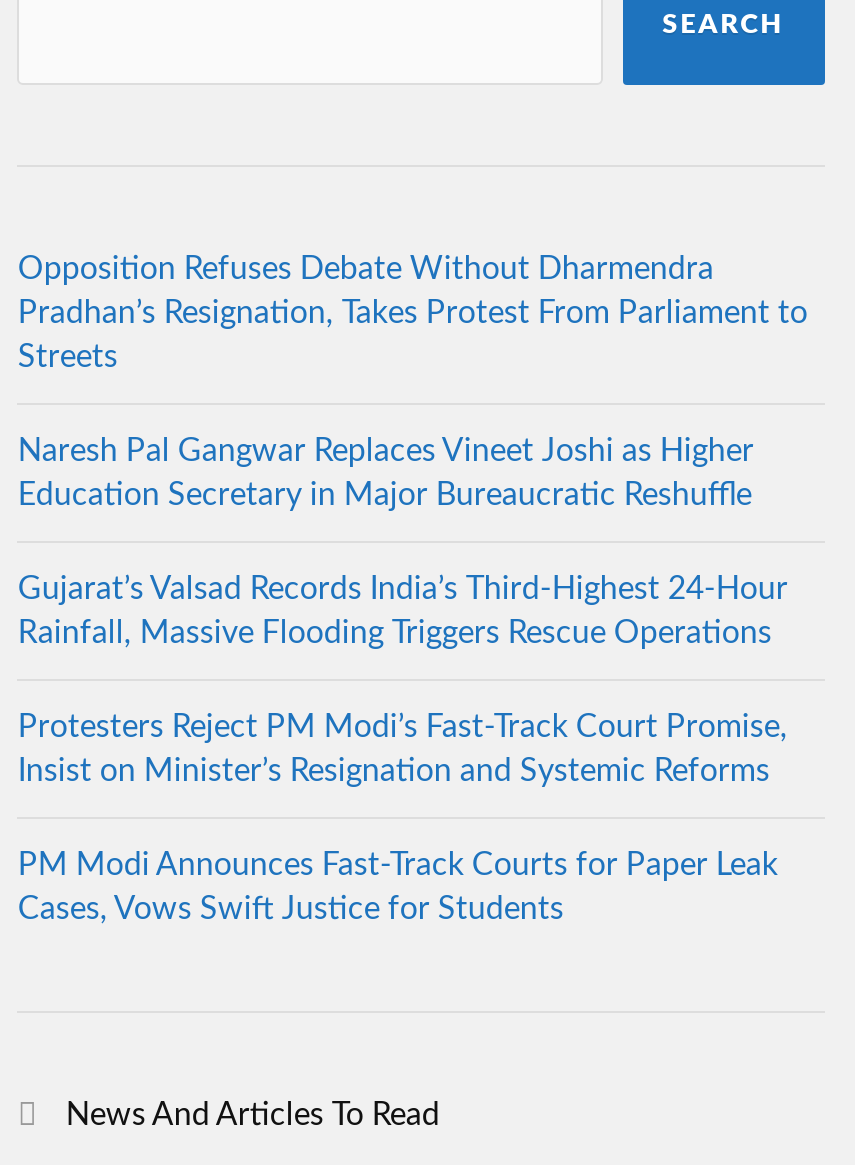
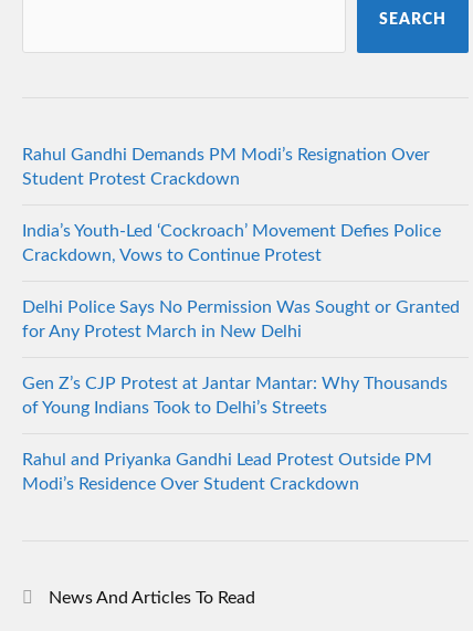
[18,253,808,373] Opposition Refuses Debate Without Dharmendra | Pradhan’s Resignation, Takes Protest From Parliament to | Streets -> [23,146,430,188] Rahul Gandhi Demands PM Modi’s Resignation Over | Student Protest Crackdown
[18,435,754,511] Naresh Pal Gangwar Replaces Vineet Joshi as Higher | Education Secretary in Major Bureaucratic Reshuffle -> [23,222,441,264] India’s Youth-Led ‘Cockroach’ Movement Defies Police | Crackdown, Vows to Continue Protest
[18,573,788,649] Gujarat’s Valsad Records India’s Third-Highest 24-Hour | Rainfall, Massive Flooding Triggers Rescue Operations -> [23,299,460,341] Delhi Police Says No Permission Was Sought or Granted | for Any Protest March in New Delhi
[18,711,788,787] Protesters Reject PM Modi’s Fast-Track Court Promise, | Insist on Minister’s Resignation and Systemic Reforms -> [23,375,448,417] Gen Z’s CJP Protest at Jantar Mantar: Why Thousands | of Young Indians Took to Delhi’s Streets
[18,849,778,925] PM Modi Announces Fast-Track Courts for Paper Leak | Cases, Vows Swift Justice for Students -> [23,451,433,493] Rahul and Priyanka Gandhi Lead Protest Outside PM | Modi’s Residence Over Student Crackdown

